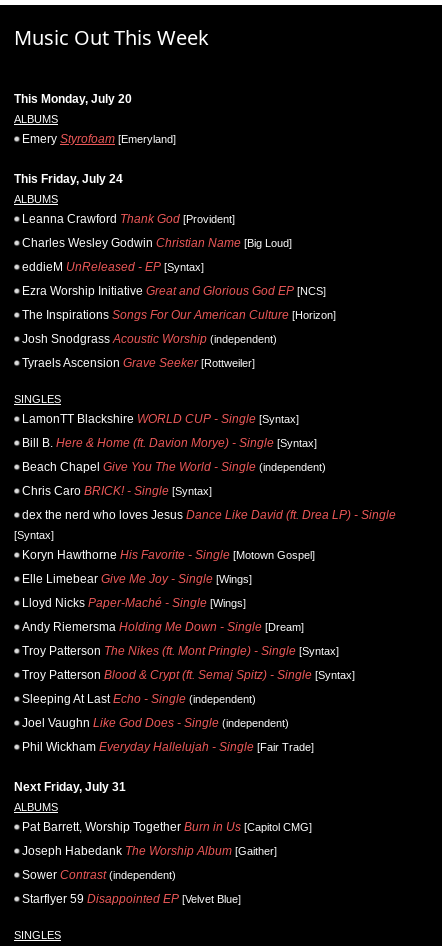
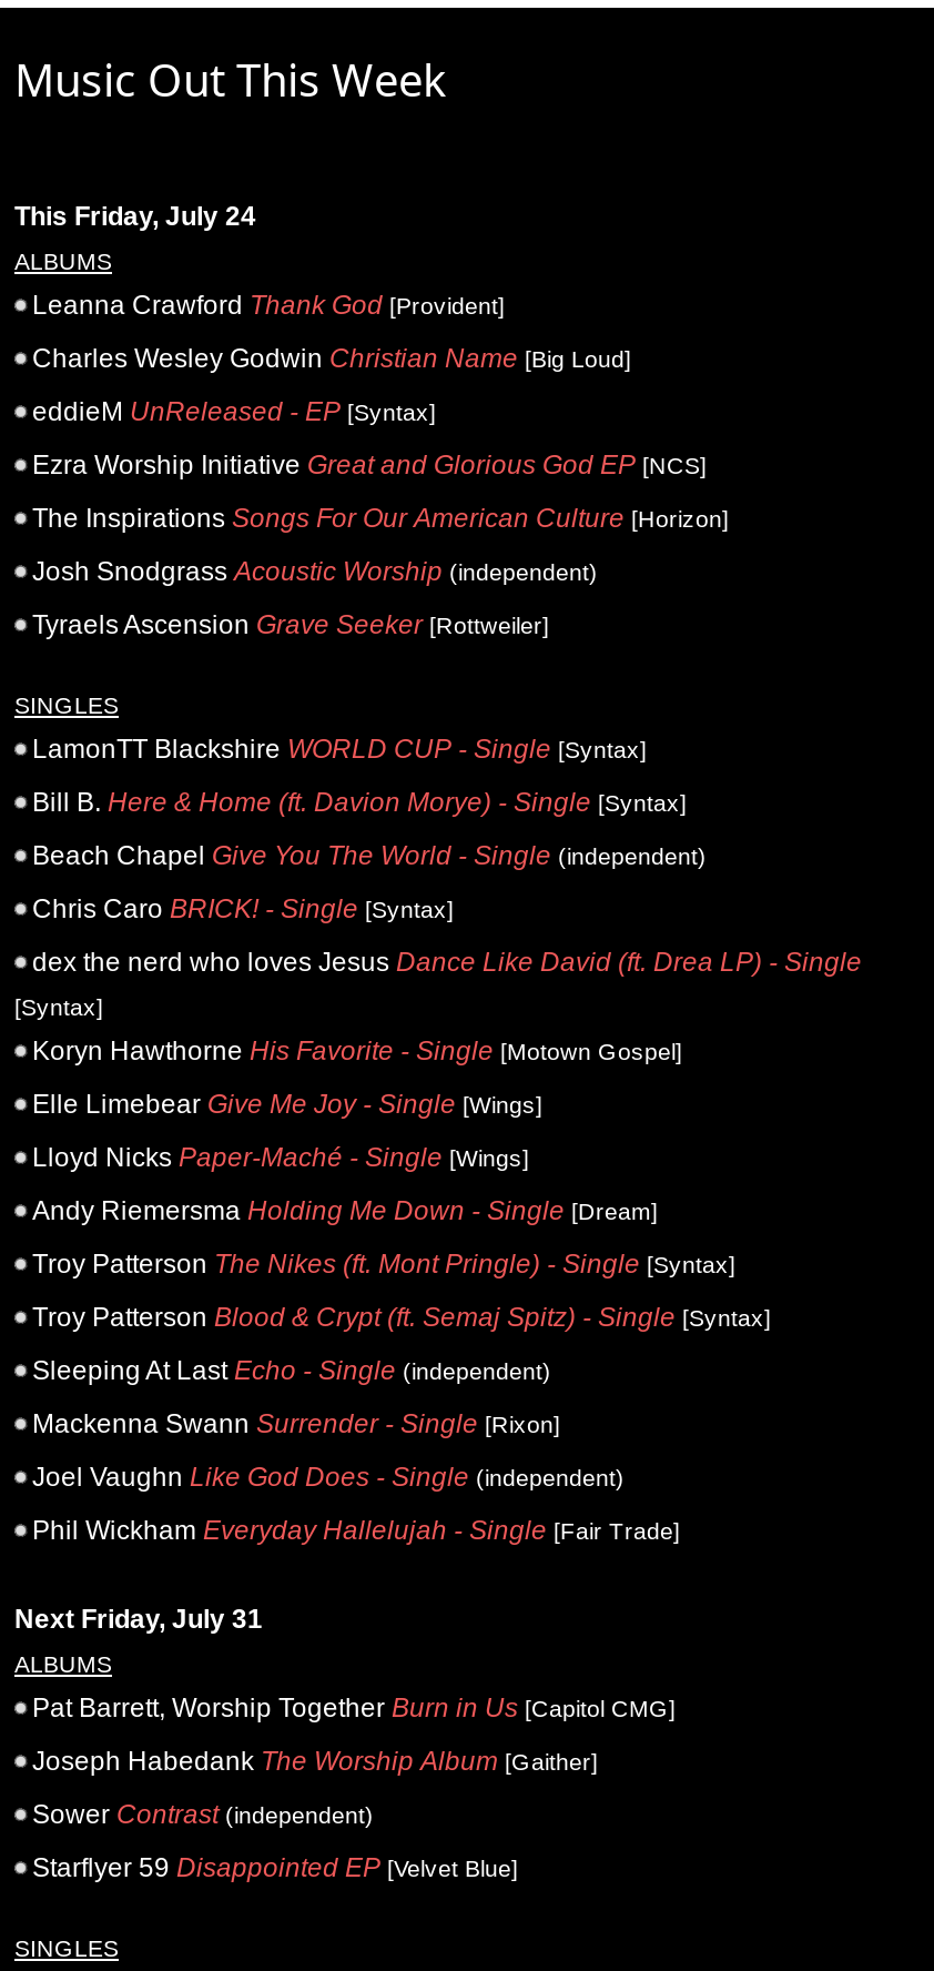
[14,92,176,146] This Monday, July 20 | ALBUMS | Emery Styrofoam [Emeryland] -> none
moved [14,172,396,706] -> [14,201,862,1386]: This Friday, July 24 | ALBUMS | Leanna Crawford Thank God [Provident] | ... | Troy Patterson Blood & Crypt (ft. Semaj Spitz) - Single [Syntax] | Sleeping At Last Echo - Single (independent)
none -> [32,1408,560,1439] Mackenna Swann Surrender - Single [Rixon]

